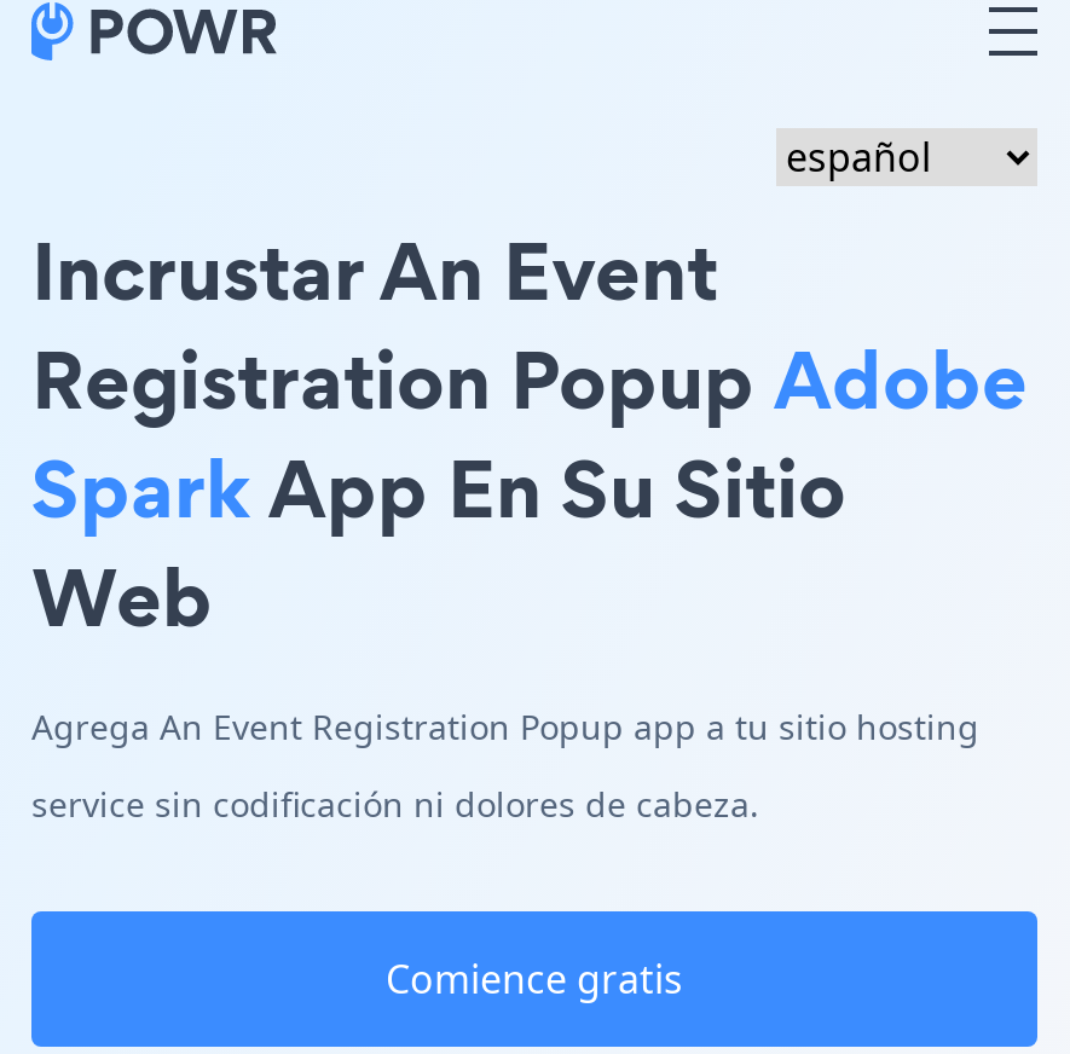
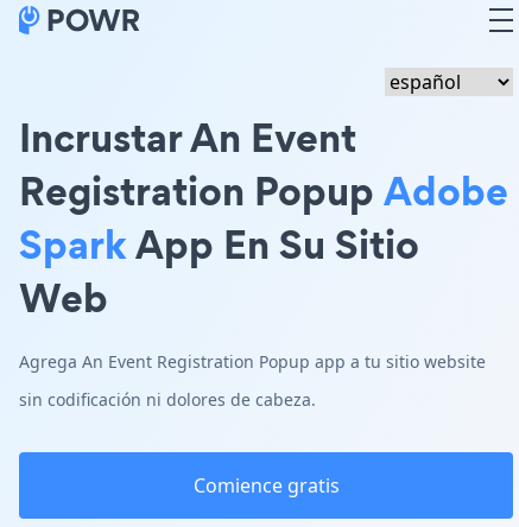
[31,703,979,749] Agrega An Event Registration Popup app a tu sitio hosting -> [19,350,486,373] Agrega An Event Registration Popup app a tu sitio website
[31,781,759,827] service sin codificación ni dolores de cabeza. -> [19,388,316,411] sin codificación ni dolores de cabeza.

